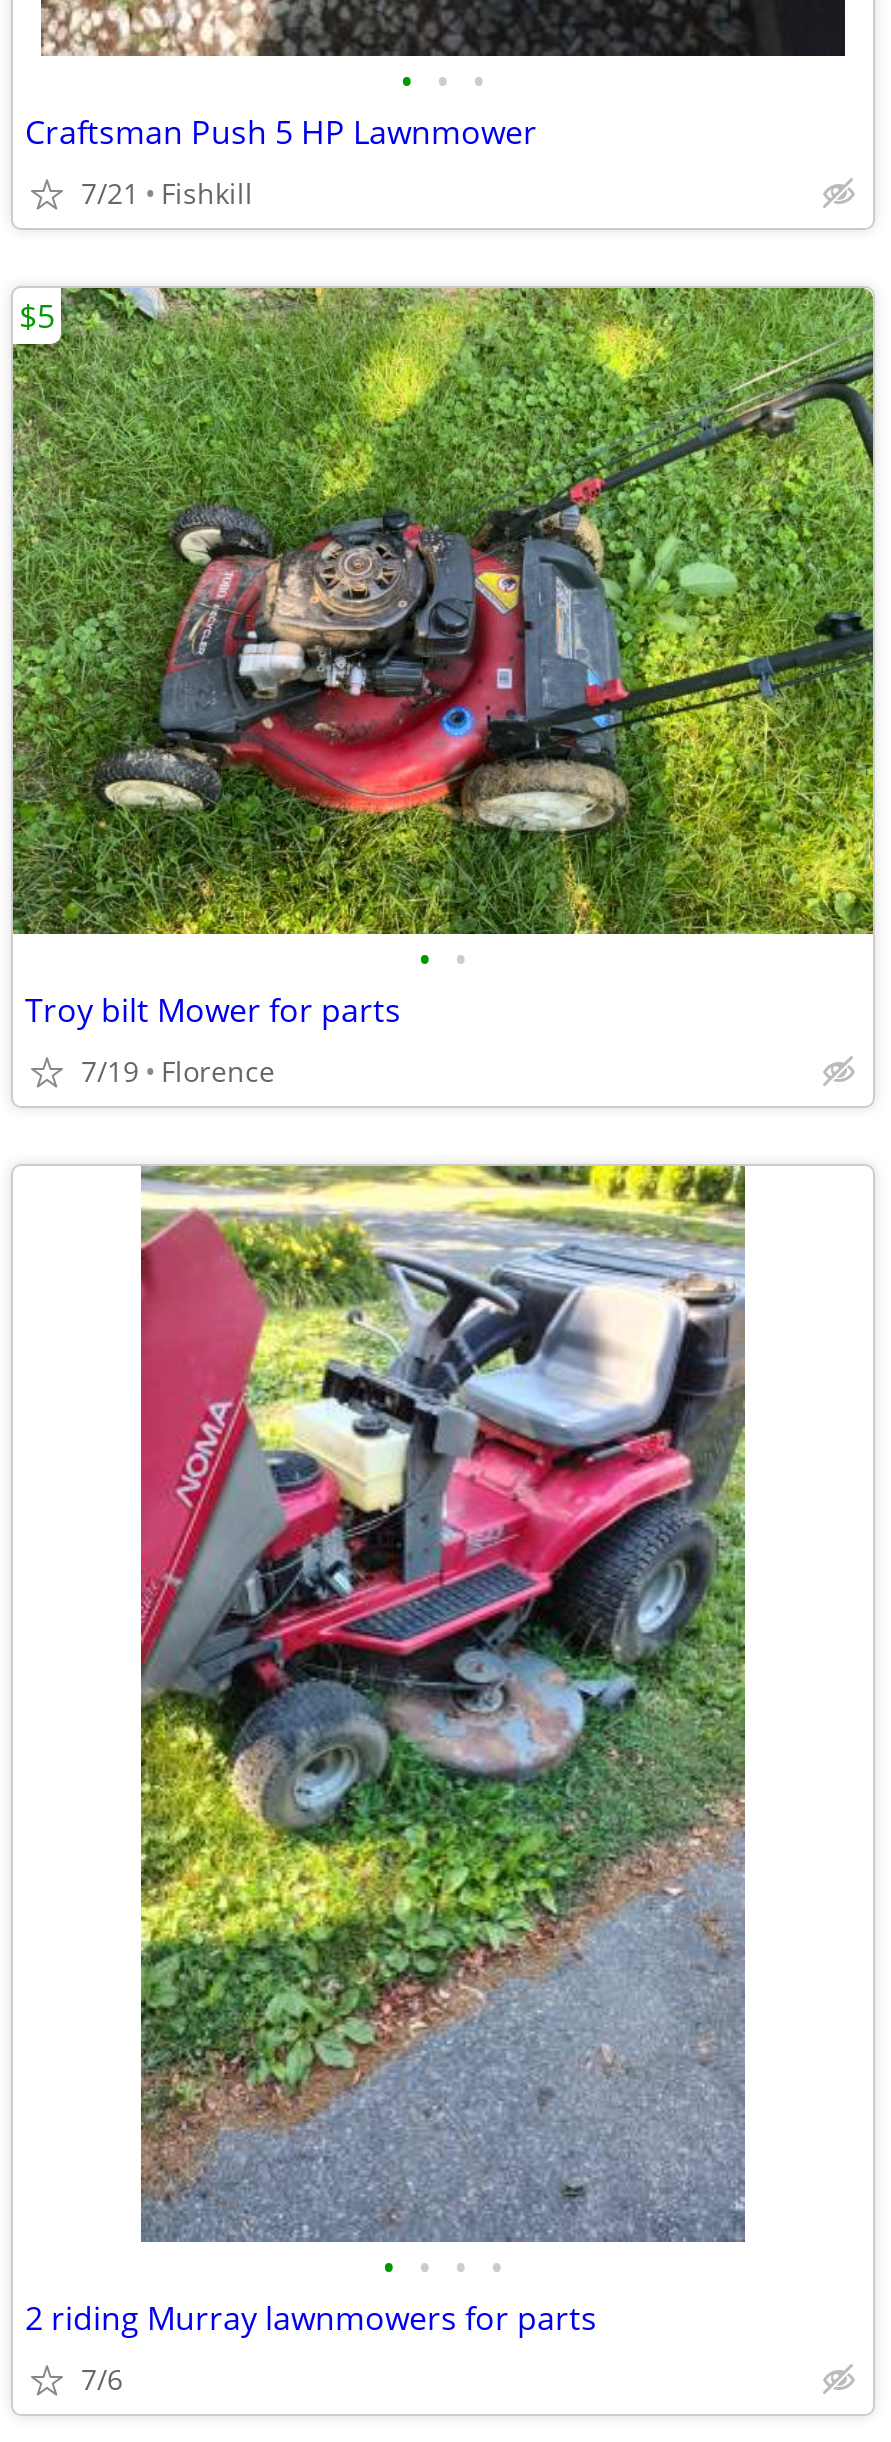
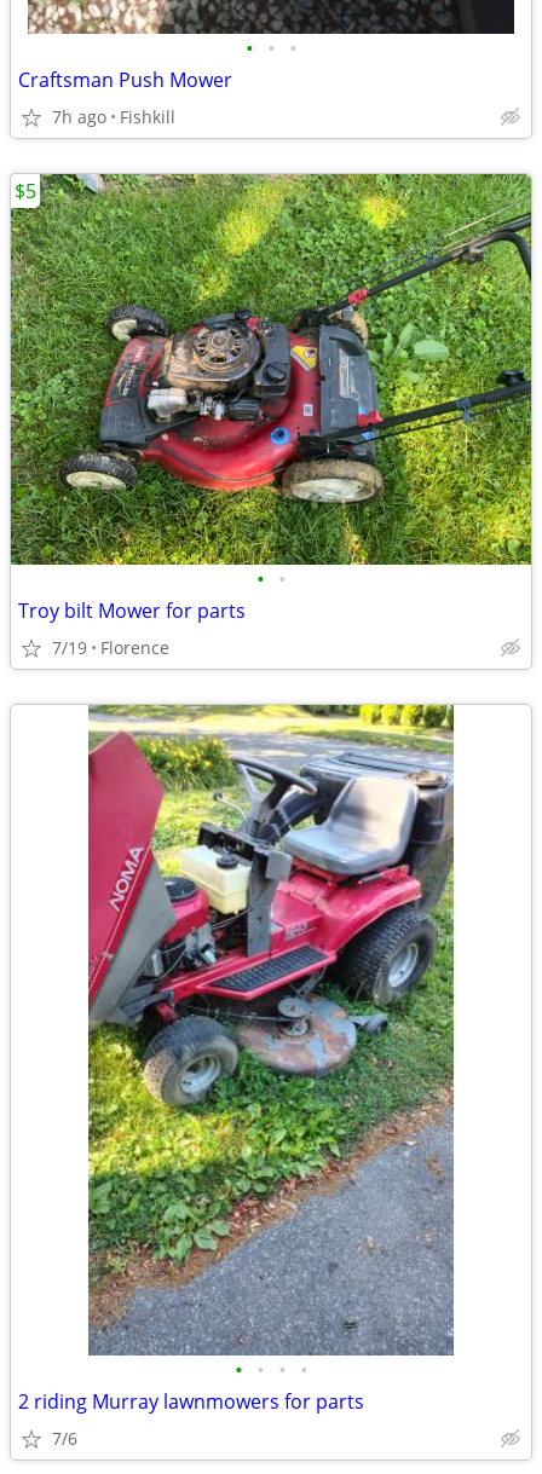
[25,110,537,154] Craftsman Push 5 HP Lawnmower -> [18,67,232,93] Craftsman Push Mower
[81,174,253,212] 7/21 Fishkill -> [52,105,175,128] 7h ago Fishkill

